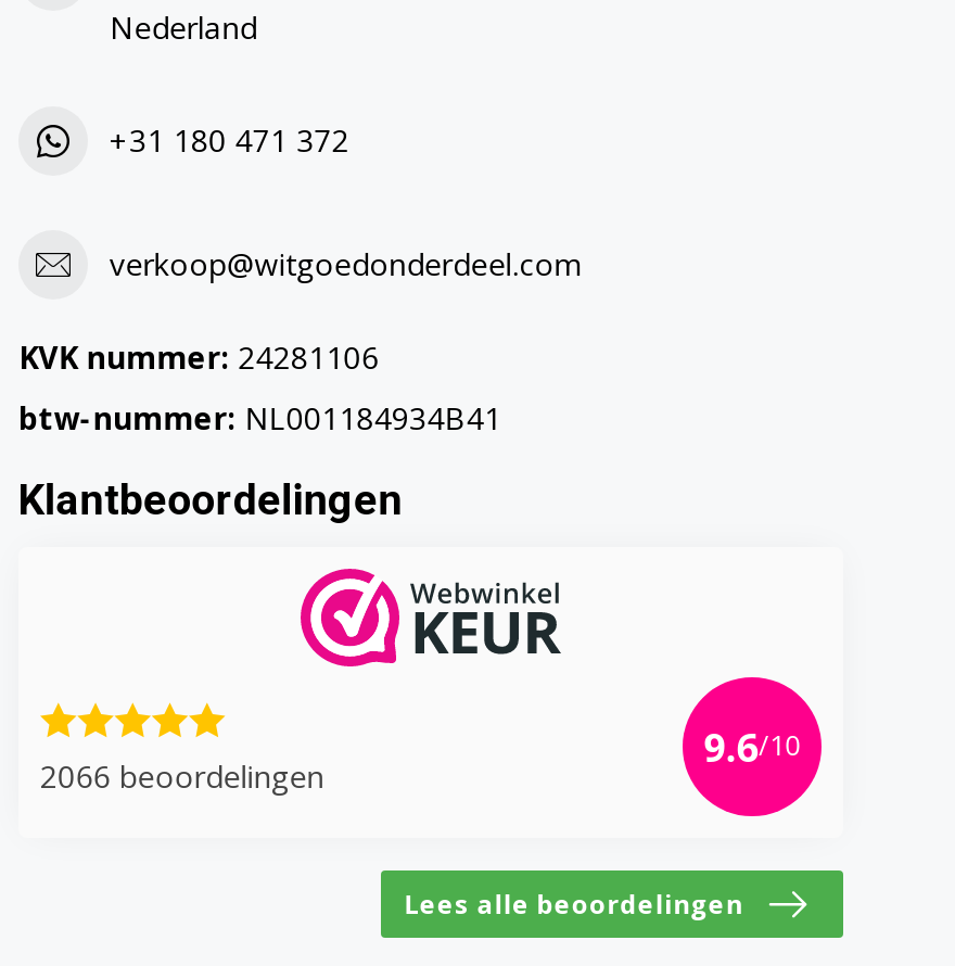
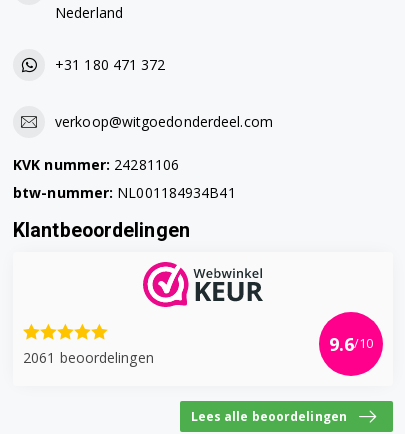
[40,756,324,797] 2066 beoordelingen -> [23,348,154,367] 2061 beoordelingen

